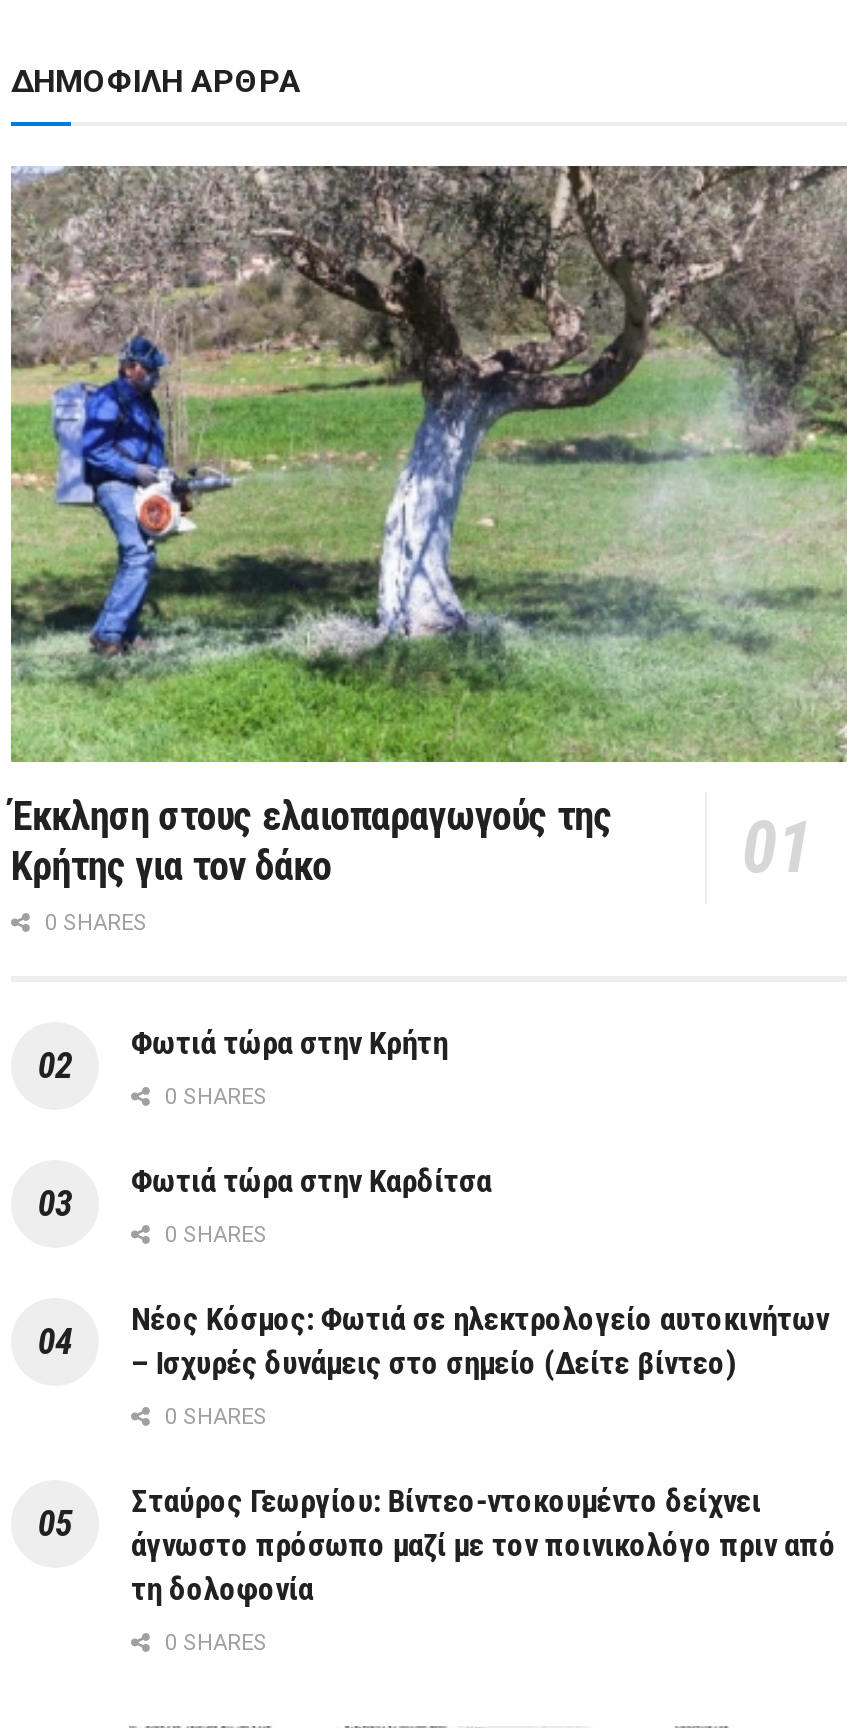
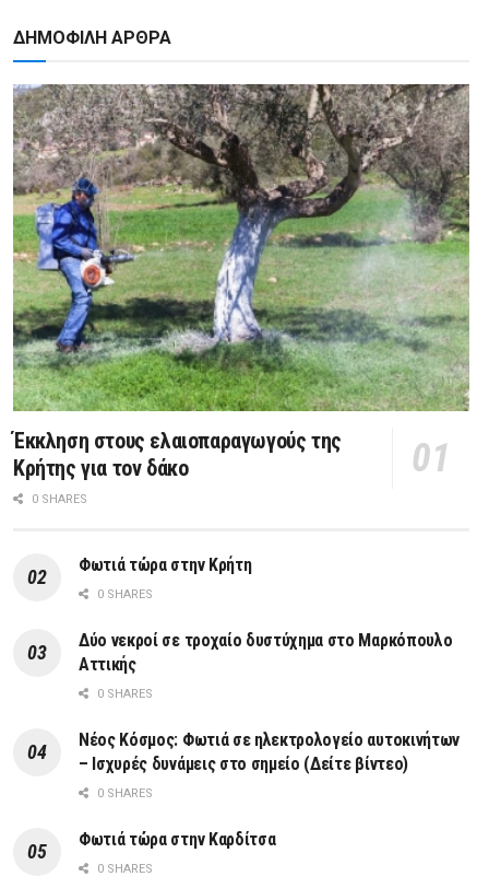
none -> [79,629,452,674] Δύο νεκροί σε τροχαίο δυστύχημα στο Μαρκόπουλο | Αττικής
moved [131,1163,492,1201] -> [79,829,275,849]: Φωτιά τώρα στην Καρδίτσα
moved [131,1223,829,1431] -> [79,686,460,800]: 0 SHARES | Νέος Κόσμος: Φωτιά σε ηλεκτρολογείο αυτοκινήτων | – Ισχυρές δυνάμεις στο σημείο (Δείτε βίντεο) | 0 SHARES
[131,1483,836,1609] Σταύρος Γεωργίου: Βίντεο-ντοκουμέντο δείχνει | άγνωστο πρόσωπο μαζί με τον ποινικολόγο πριν από | τη δολοφονία -> none

